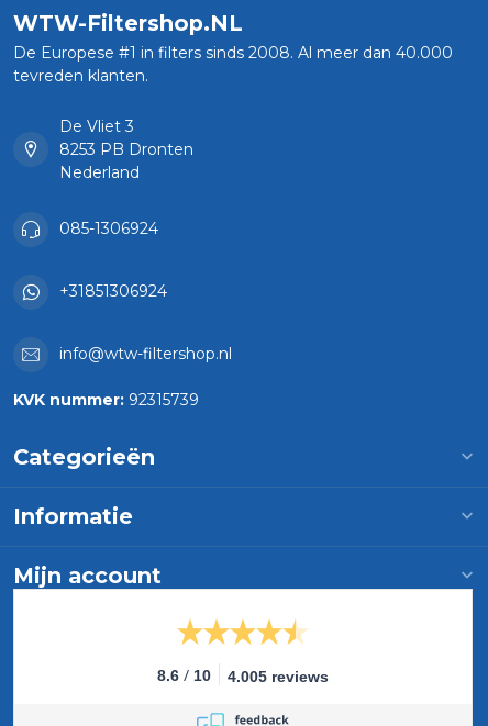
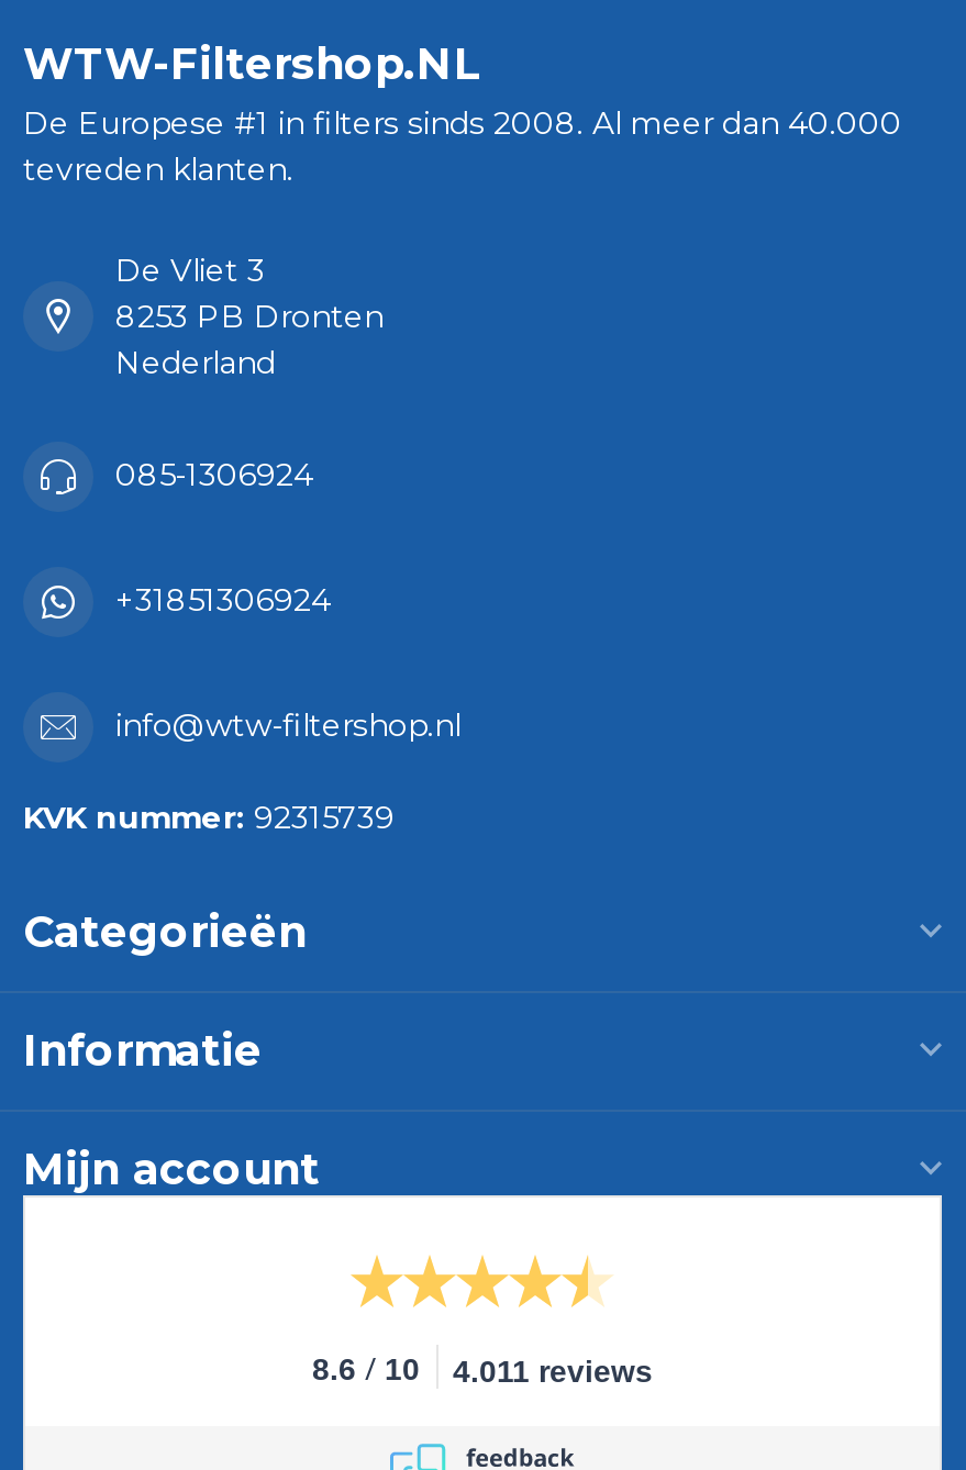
[157,664,329,685] 8.6 / 10 4.005 reviews -> [312,1347,653,1388] 8.6 / 10 4.011 reviews

